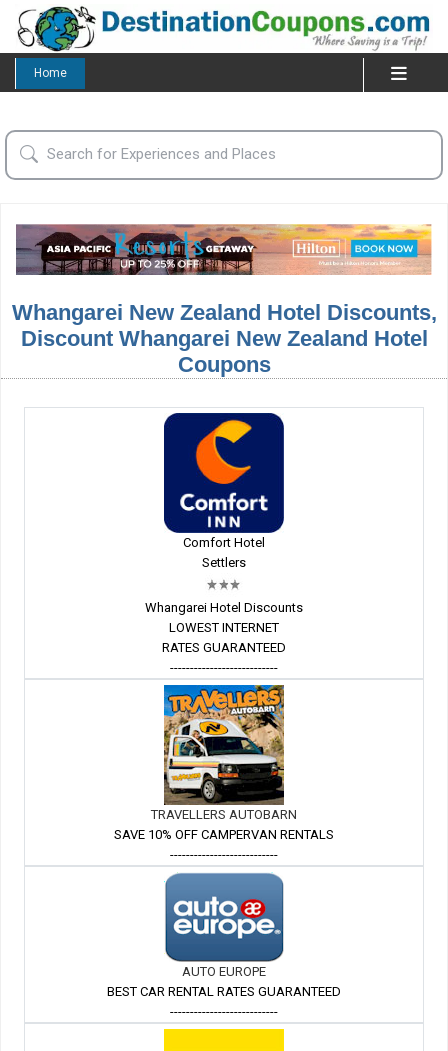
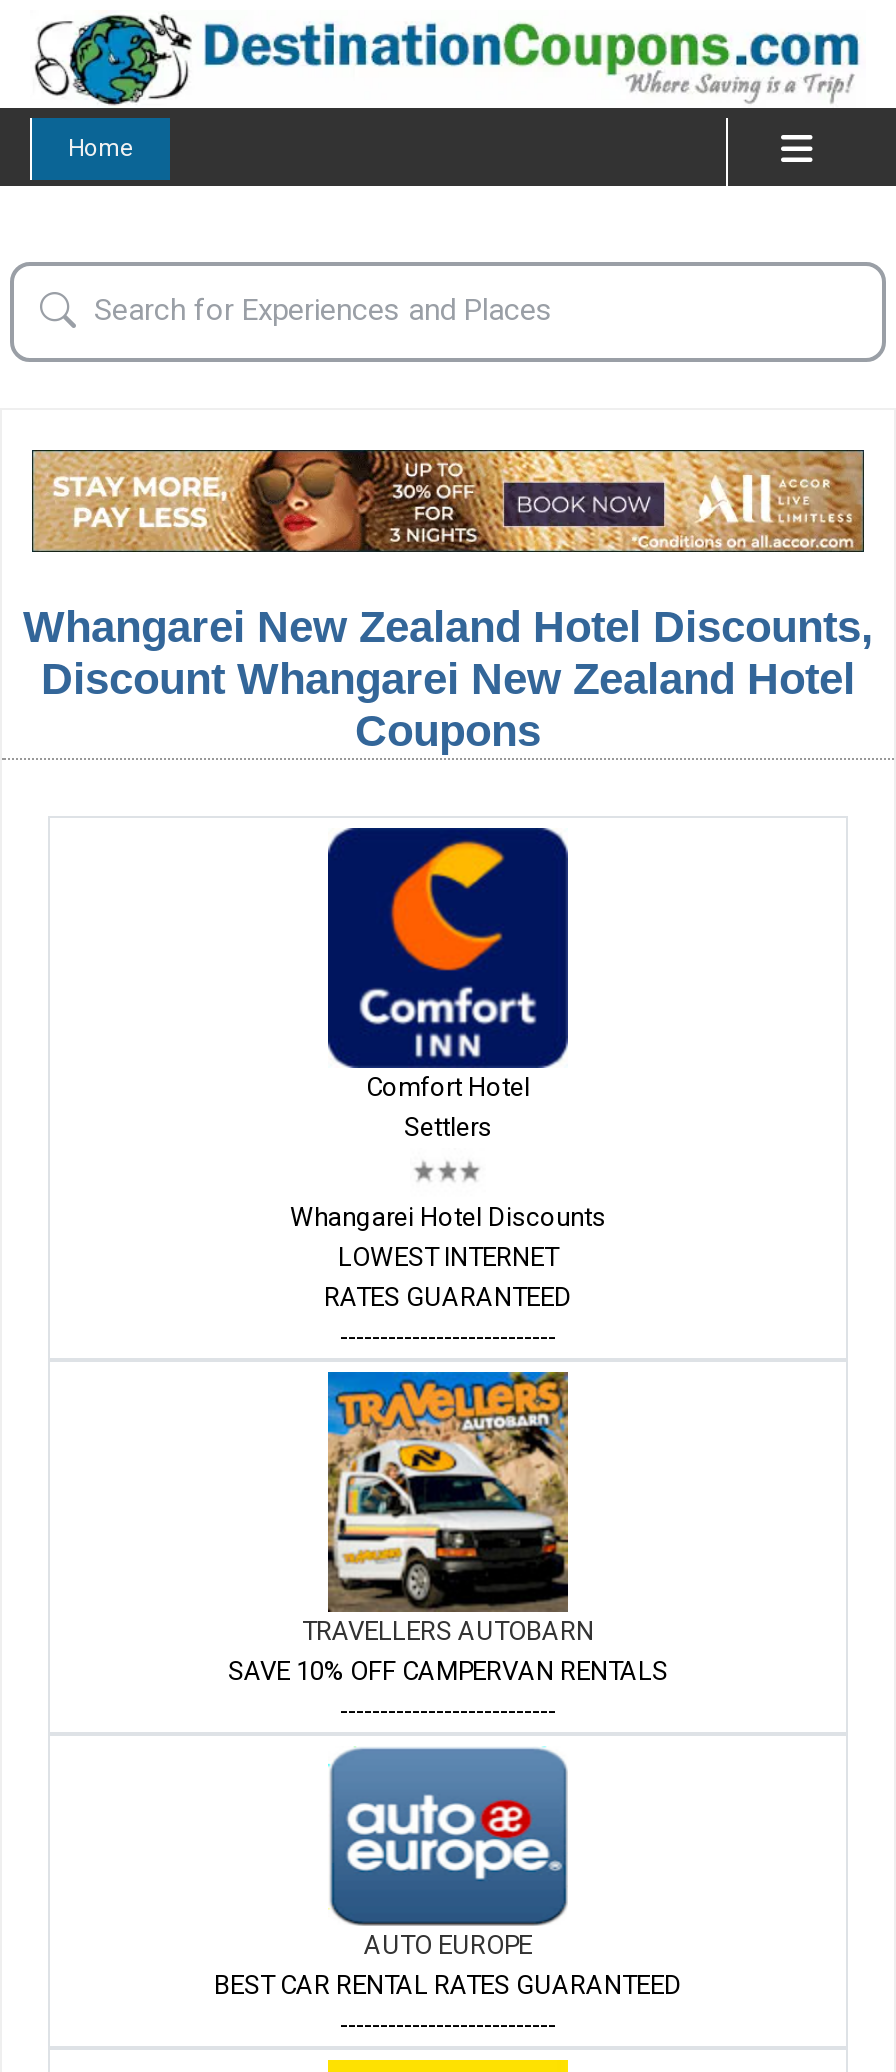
[16,223,432,275] [image] -> [32,448,866,554] [image]

